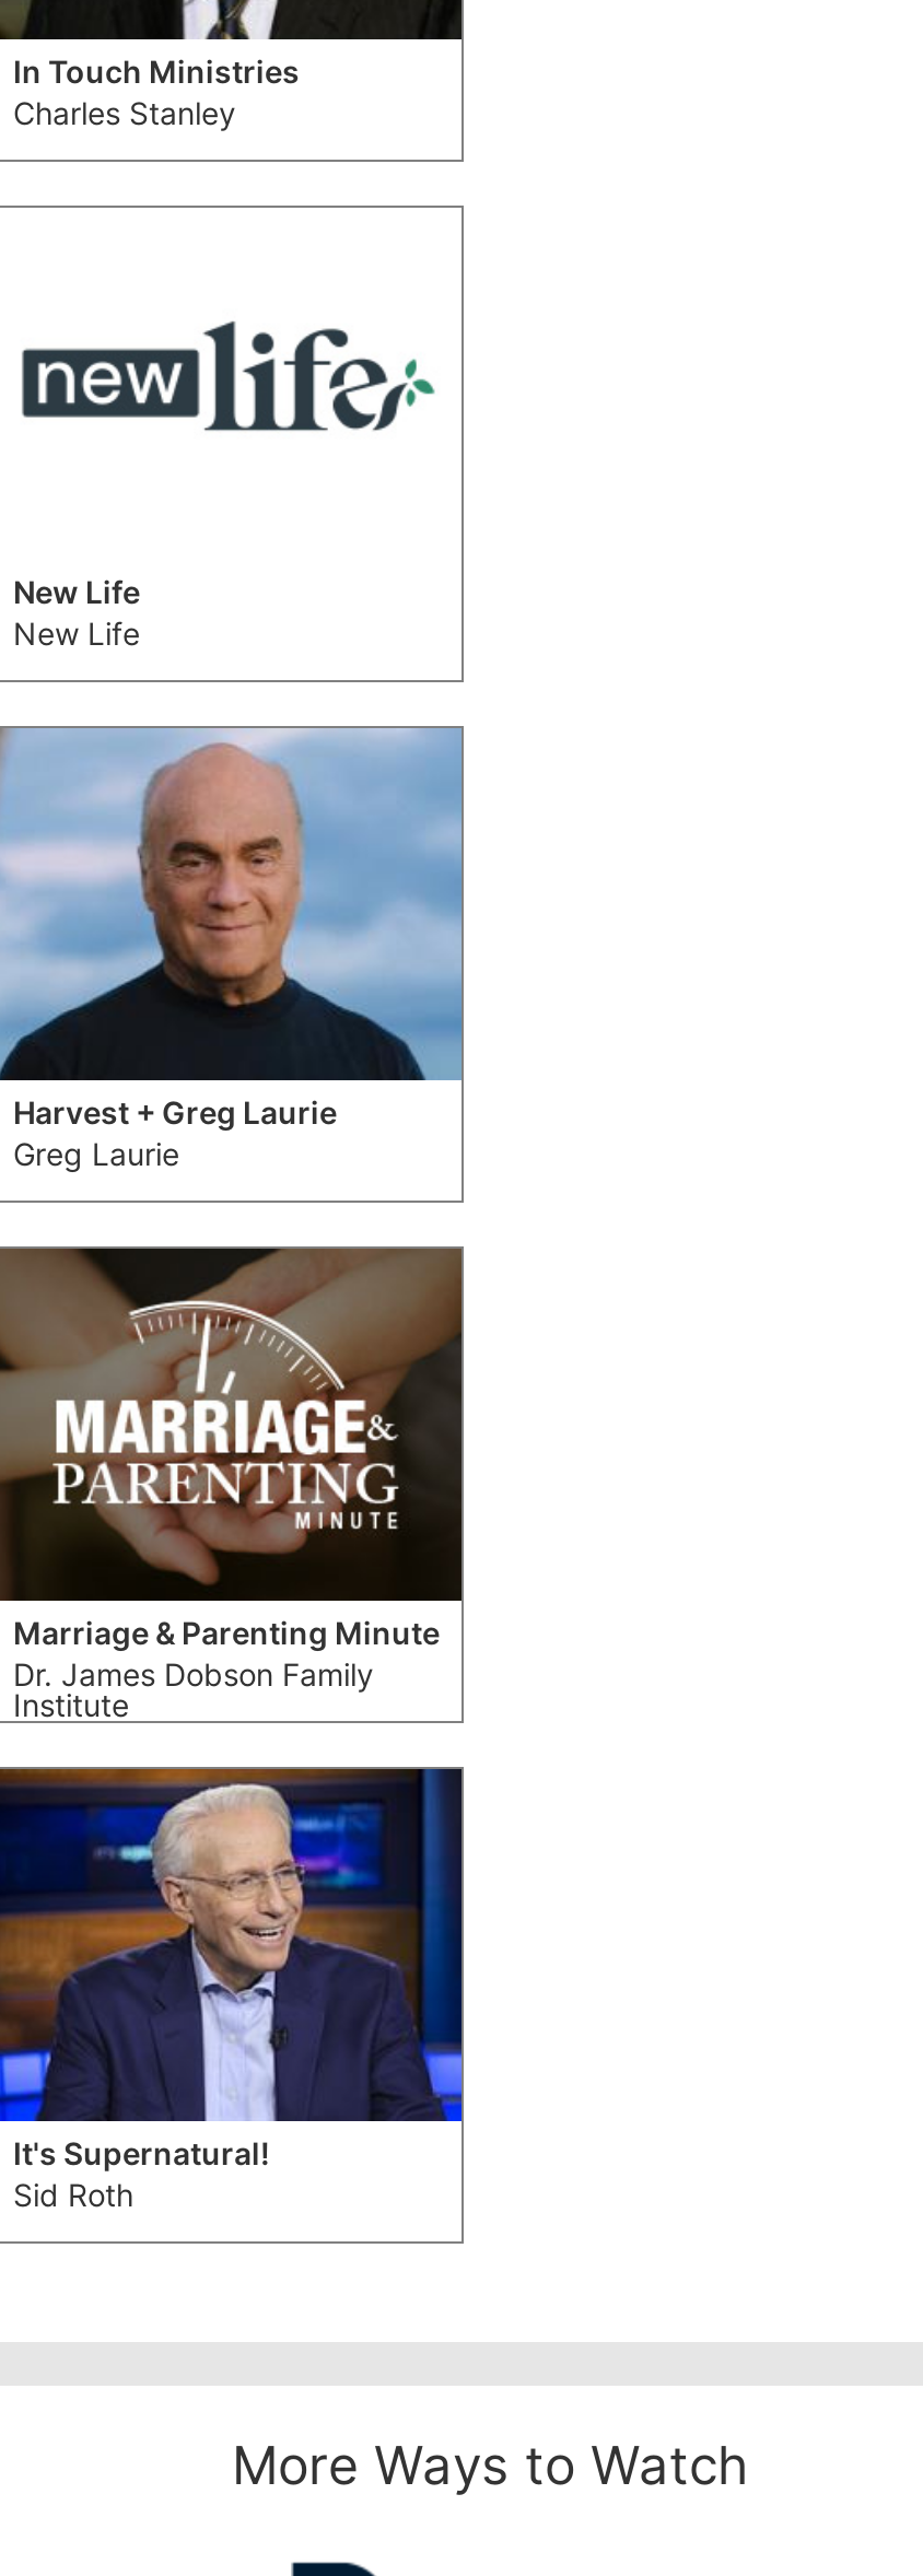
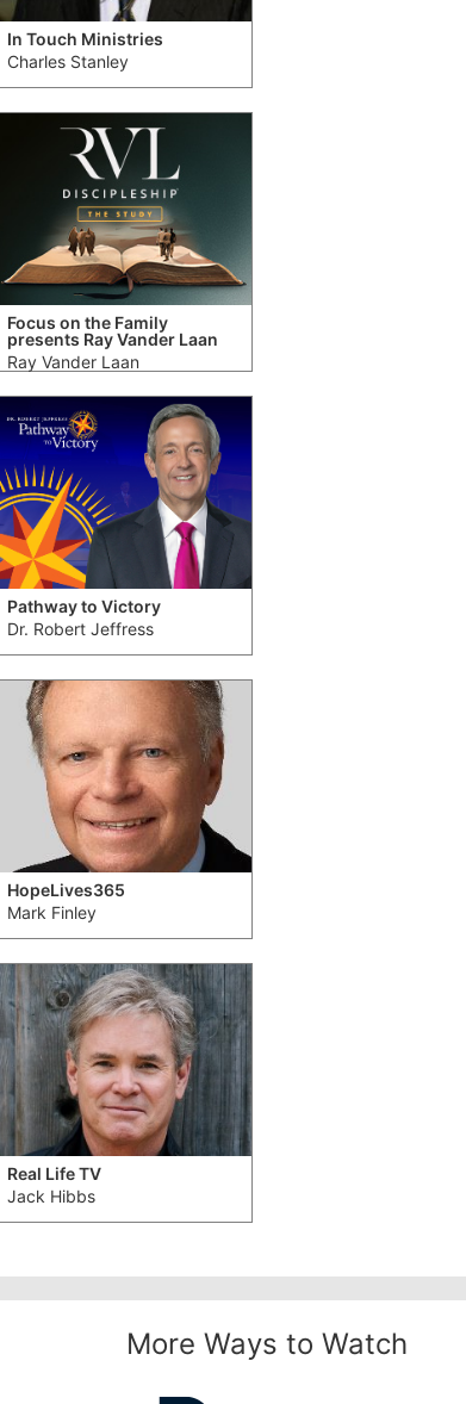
[7,208,461,652] [image] | New Life | New Life -> [4,112,253,372] [image] | Focus on the Family | presents Ray Vander Laan | Ray Vander Laan
[7,726,464,1173] [image] | Harvest + Greg Laurie | Greg Laurie -> [4,396,253,639] [image] | Pathway to Victory | Dr. Robert Jeffress
[7,1246,464,1724] [image] | Marriage & Parenting Minute | Dr. James Dobson Family | Institute -> [4,679,253,923] [image] | HopeLives365 | Mark Finley
[7,1767,464,2213] [image] | It's Supernatural! | Sid Roth -> [4,963,253,1206] [image] | Real Life TV | Jack Hibbs

